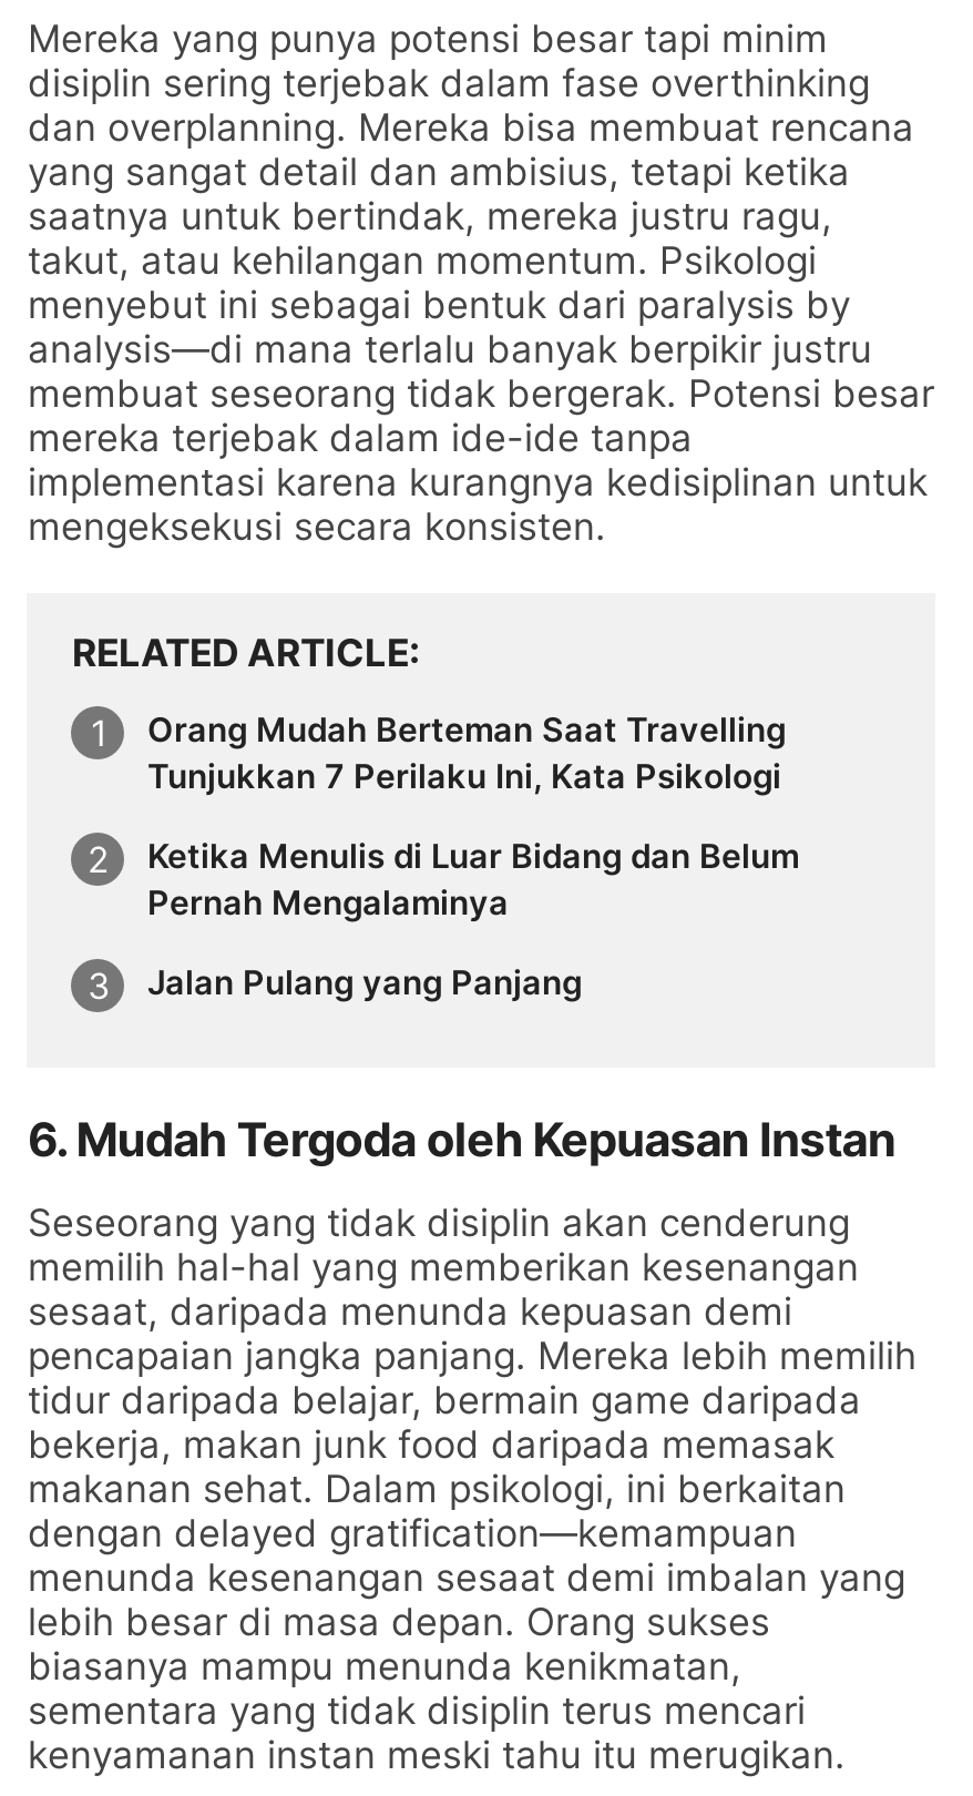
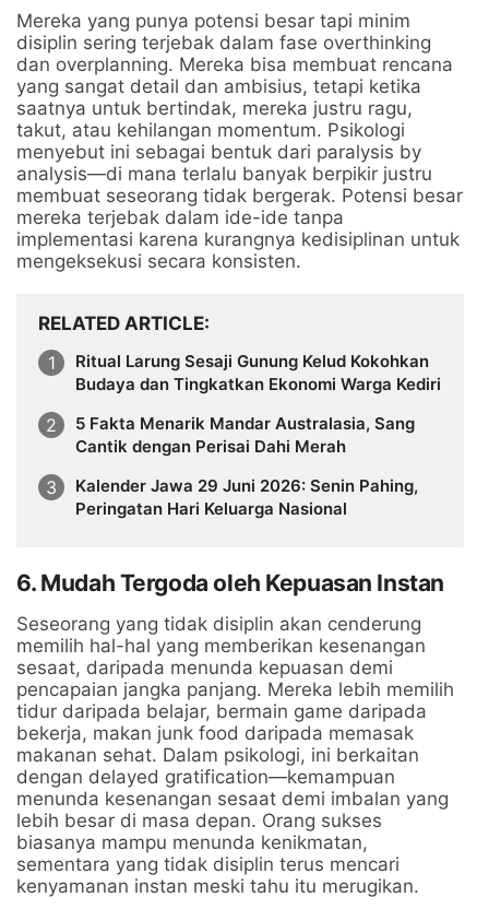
[147,709,786,798] Orang Mudah Berteman Saat Travelling | Tunjukkan 7 Perilaku Ini, Kata Psikologi -> [76,351,442,395] Ritual Larung Sesaji Gunung Kelud Kokohkan | Budaya dan Tingkatkan Ekonomi Warga Kediri
[147,835,799,923] Ketika Menulis di Luar Bidang dan Belum | Pernah Mengalaminya -> [76,413,415,457] 5 Fakta Menarik Mandar Australasia, Sang | Cantik dengan Perisai Dahi Merah
[147,961,582,1003] Jalan Pulang yang Panjang -> [76,475,419,519] Kalender Jawa 29 Juni 2026: Senin Pahing, | Peringatan Hari Keluarga Nasional

